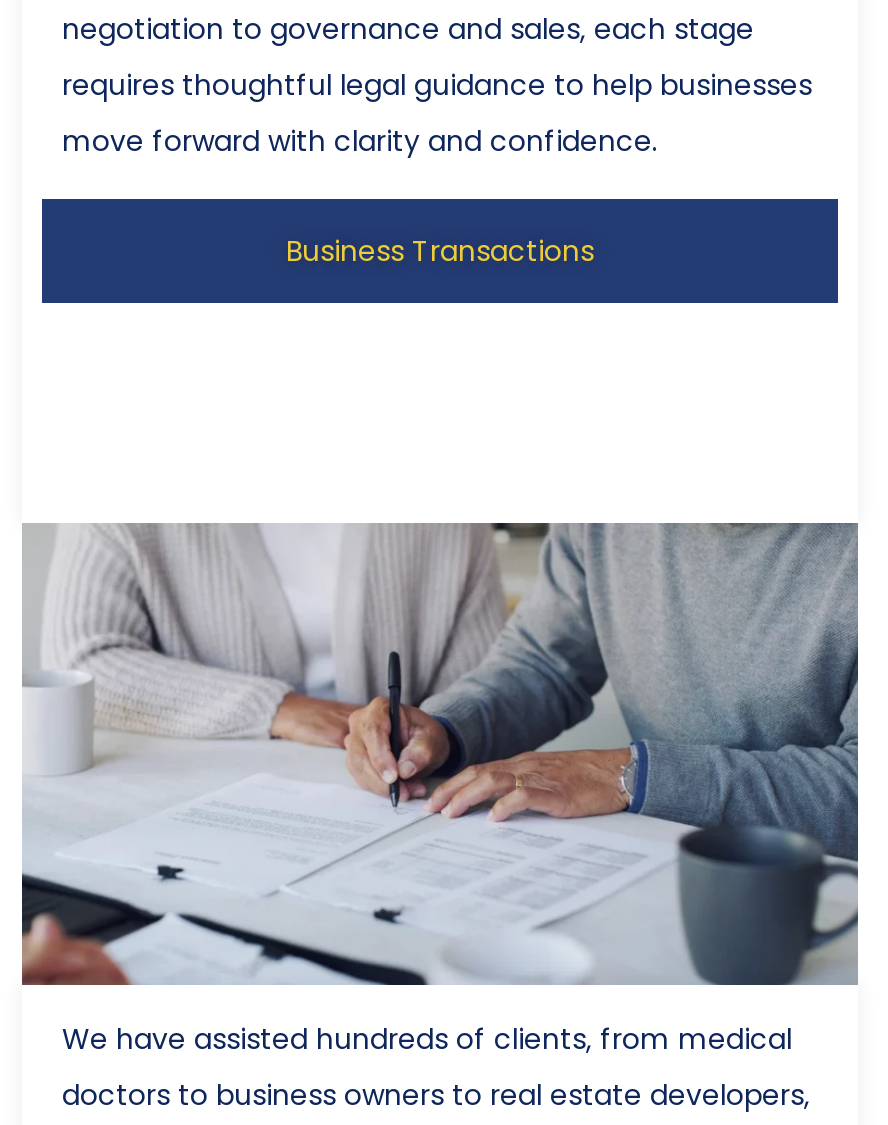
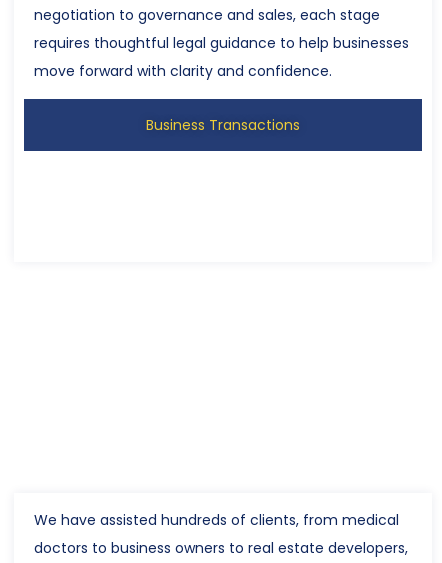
[20,520,860,988] [image] -> none

